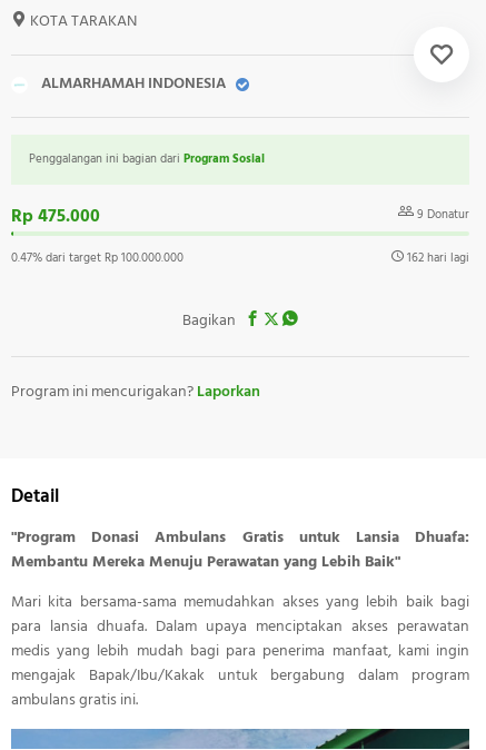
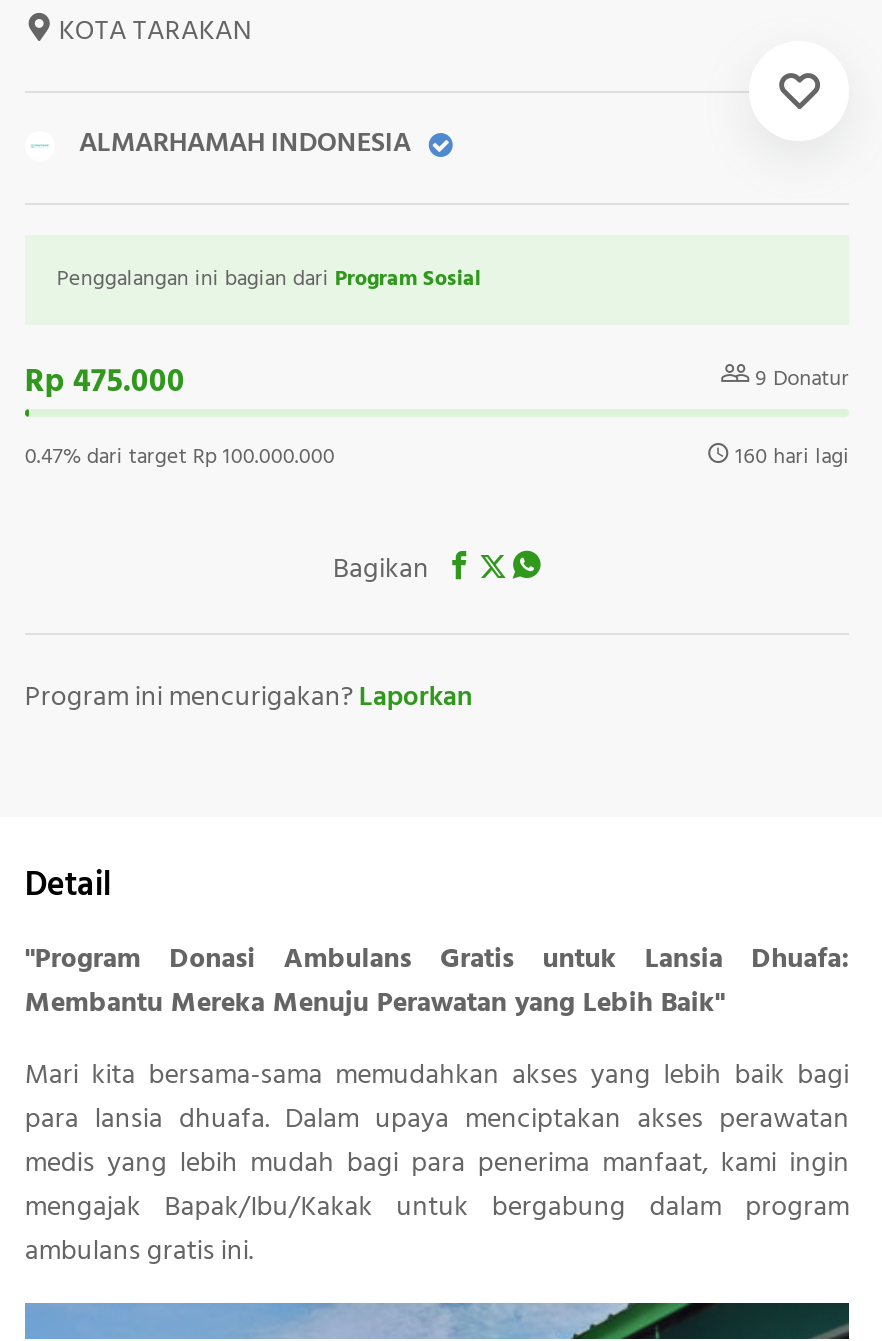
[407,248,469,268] 162 hari lagi -> [735,439,849,475] 160 hari lagi

